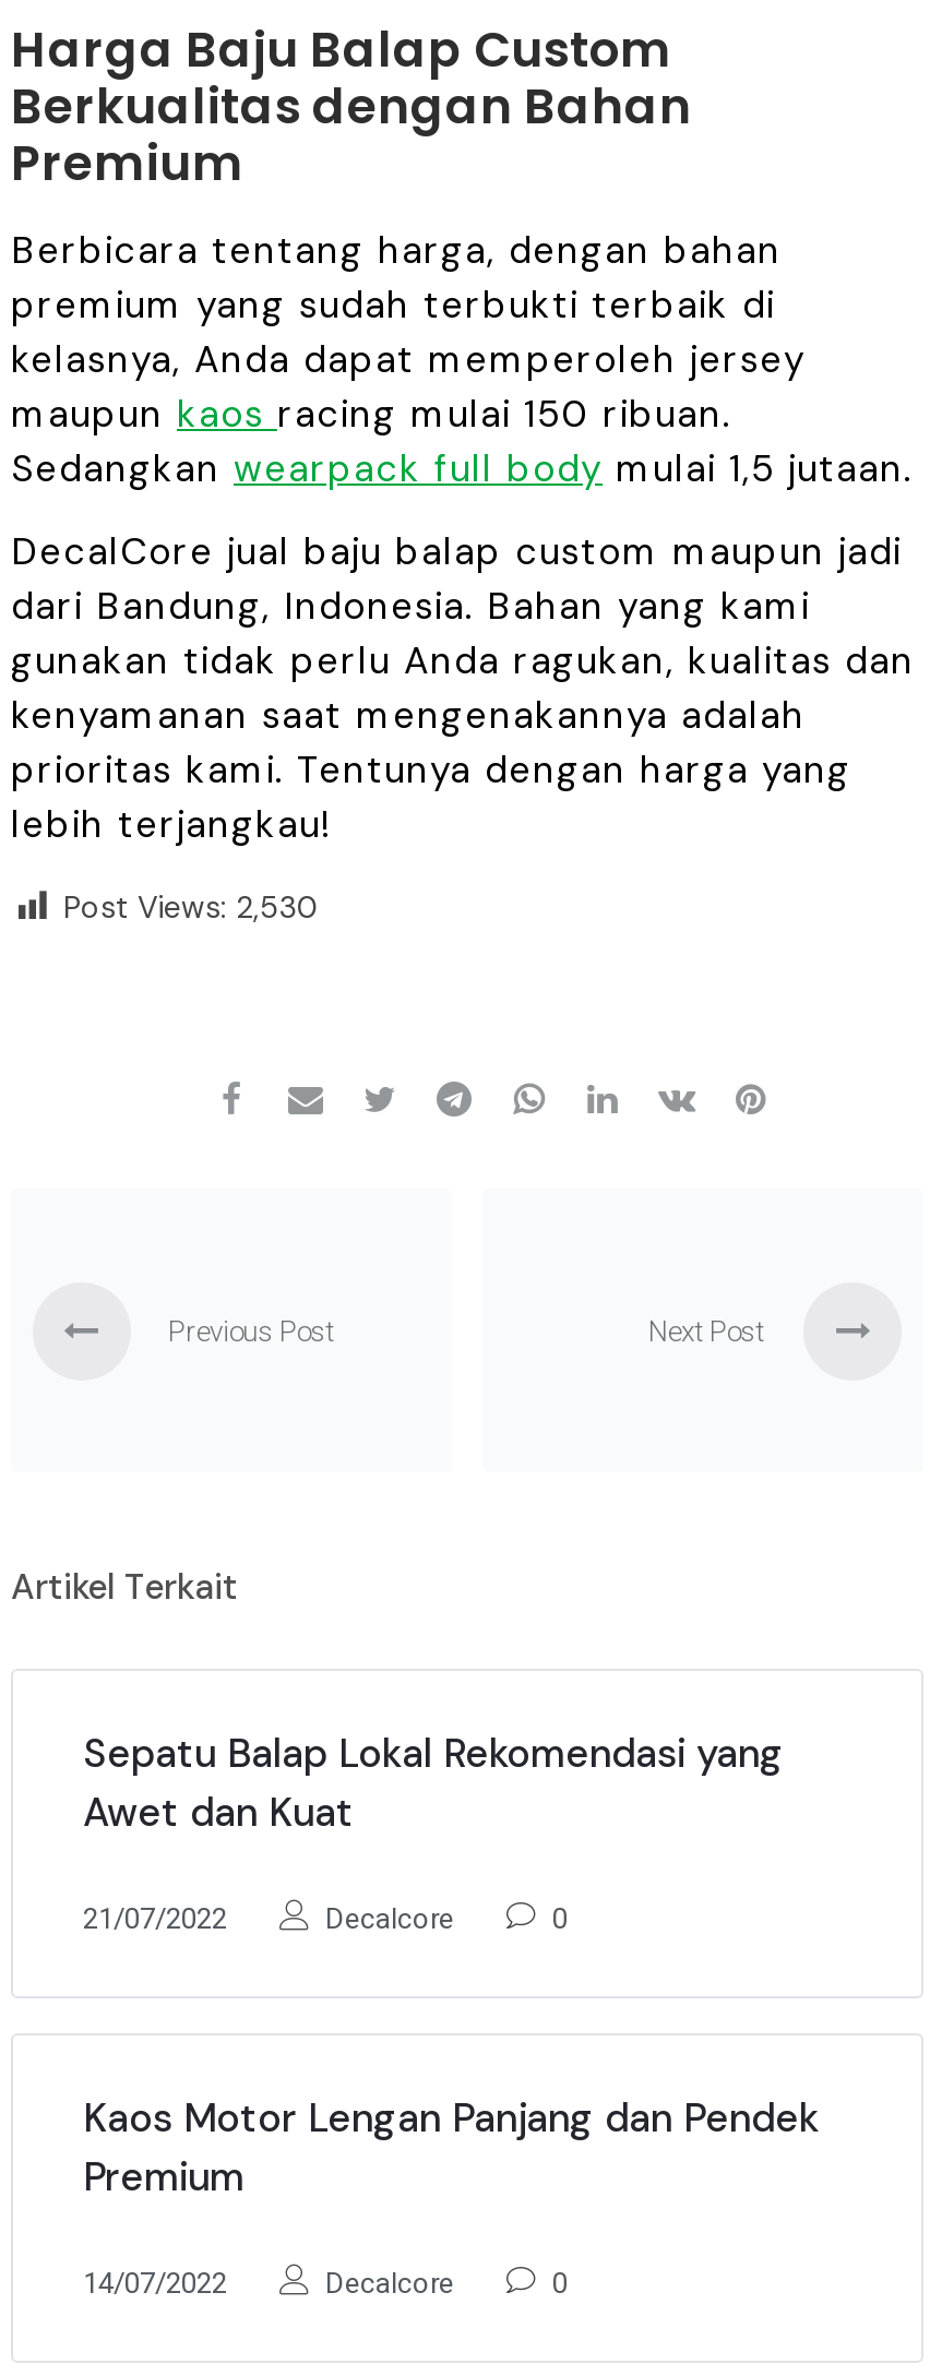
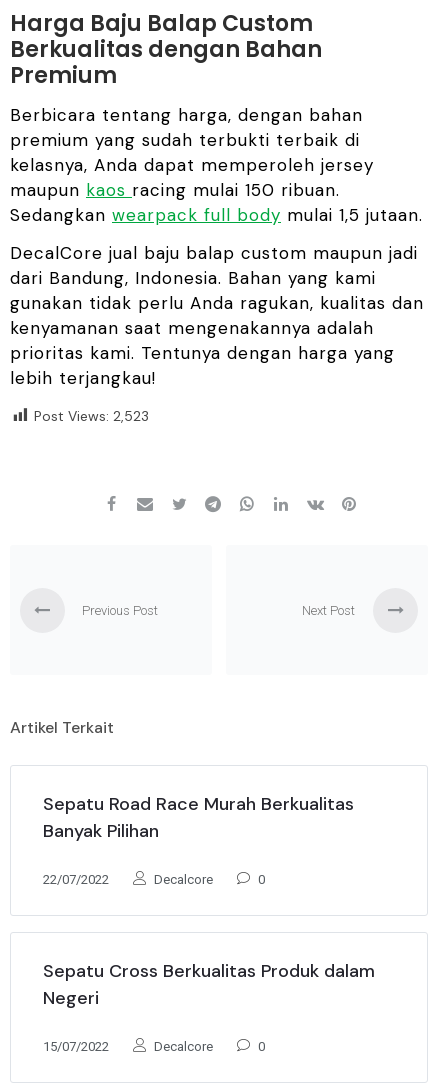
[63,887,319,926] Post Views: 2,530 -> [34,407,149,425] Post Views: 2,523
[83,1728,784,1840] Sepatu Balap Lokal Rekomendasi yang | Awet dan Kuat -> [43,792,354,843] Sepatu Road Race Murah Berkualitas | Banyak Pilihan
[83,1903,227,1936] 21/07/2022 -> [43,872,109,887] 22/07/2022
[83,2093,819,2204] Kaos Motor Lengan Panjang dan Pendek | Premium -> [43,959,375,1010] Sepatu Cross Berkualitas Produk dalam | Negeri
[83,2268,227,2300] 14/07/2022 -> [43,1039,109,1054] 15/07/2022

